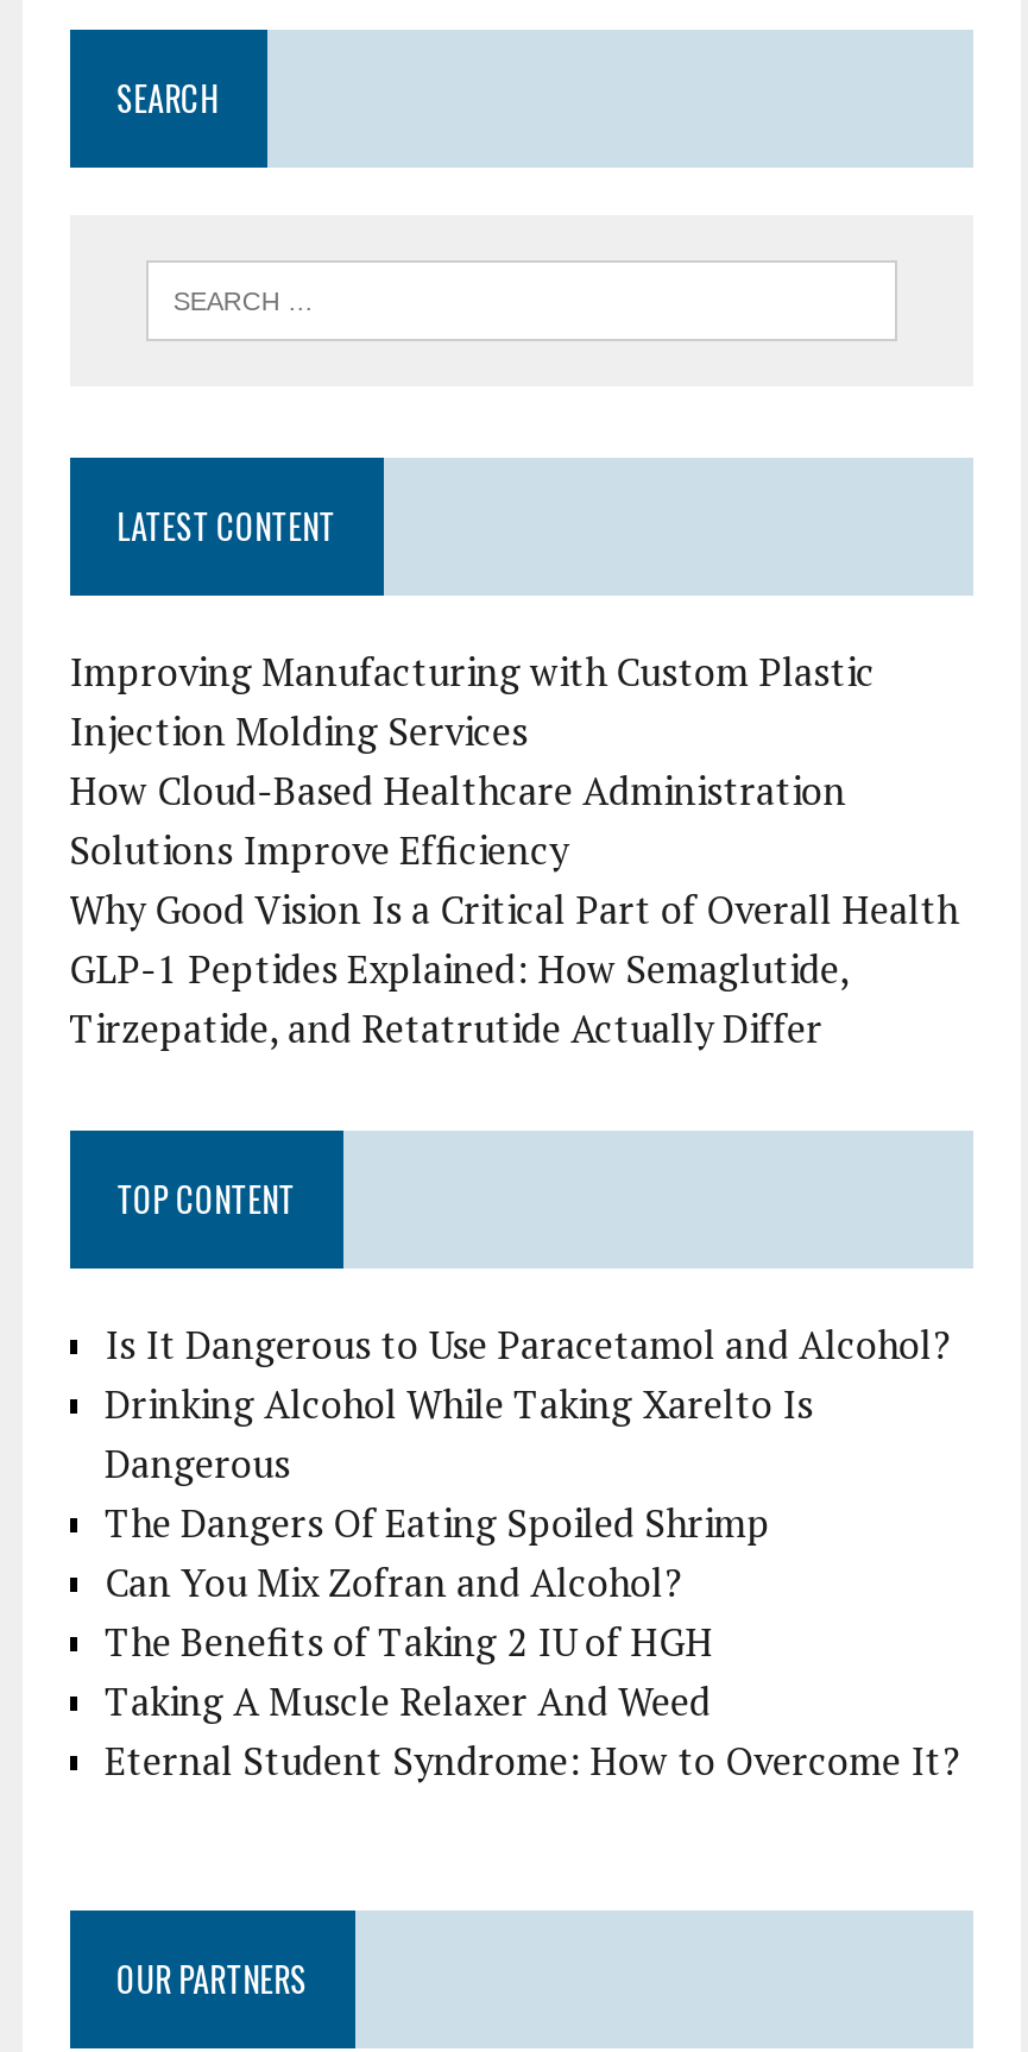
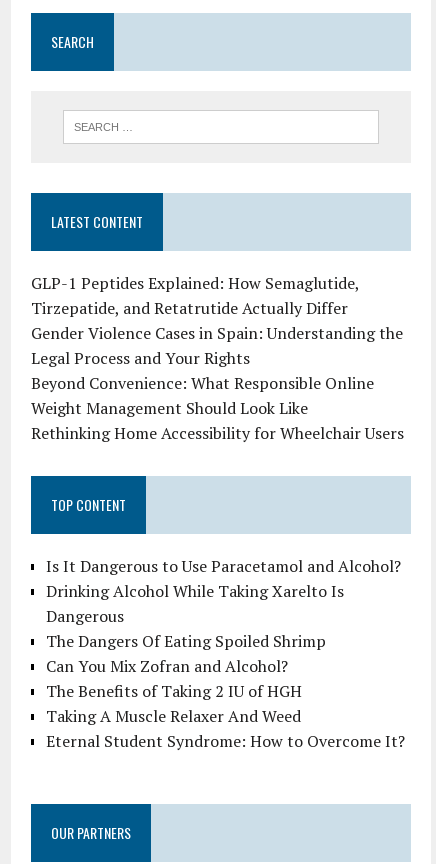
[69,646,958,936] Improving Manufacturing with Custom Plastic | Injection Molding Services | How Cloud-Based Healthcare Administration | Solutions Improve Efficiency | Why Good Vision Is a Critical Part of Overall Health -> none
moved [69,943,849,1055] -> [31,272,359,319]: GLP-1 Peptides Explained: How Semaglutide, | Tirzepatide, and Retatrutide Actually Differ
none -> [31,322,404,444] Gender Violence Cases in Spain: Understanding the | Legal Process and Your Rights | Beyond Convenience: What Responsible Online | Weight Management Should Look Like | Rethinking Home Accessibility for Wheelchair Users

